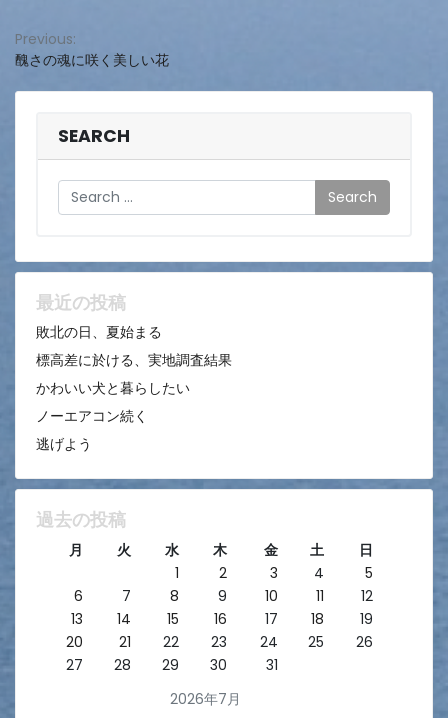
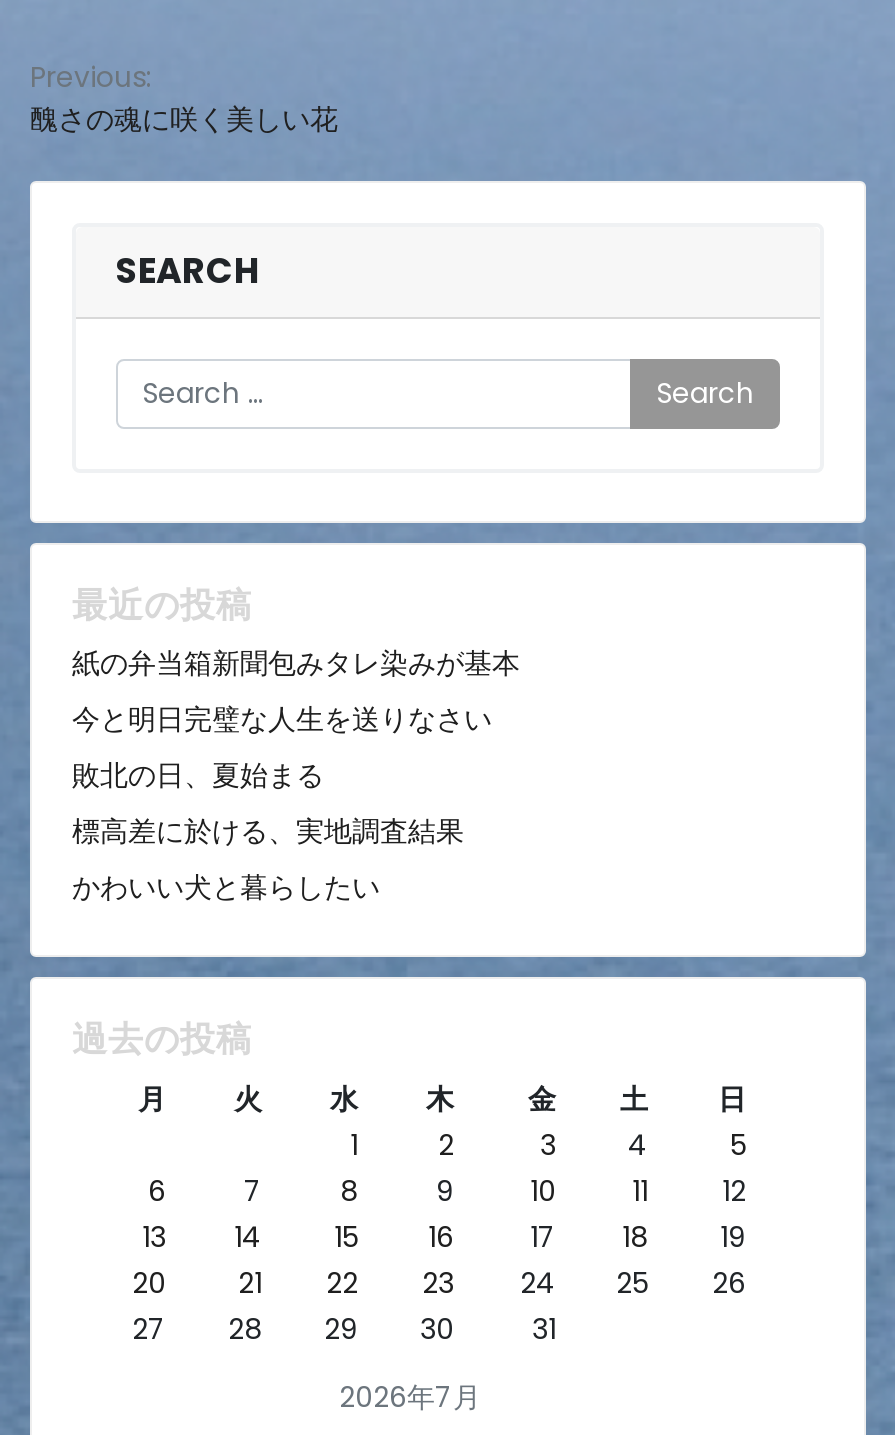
none -> [72,643,520,739] 紙の弁当箱新聞包みタレ染みが基本 | 今と明日完璧な人生を送りなさい
moved [36,322,232,398] -> [72,755,464,907]: 敗北の日、夏始まる | 標高差に於ける、実地調査結果 | かわいい犬と暮らしたい
[36,406,148,454] ノーエアコン続く | 逃げよう -> none

